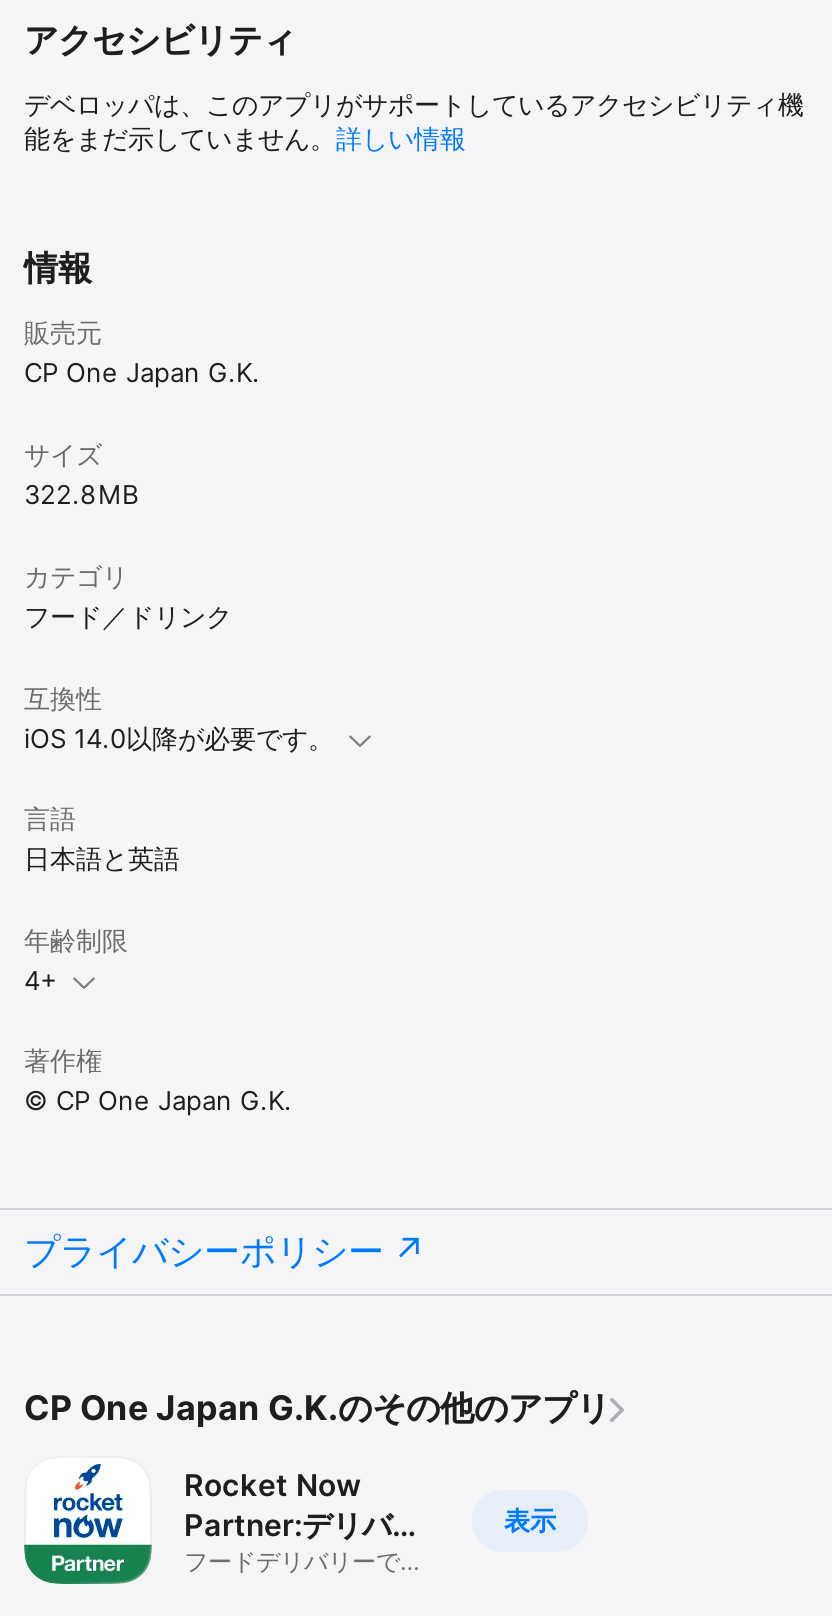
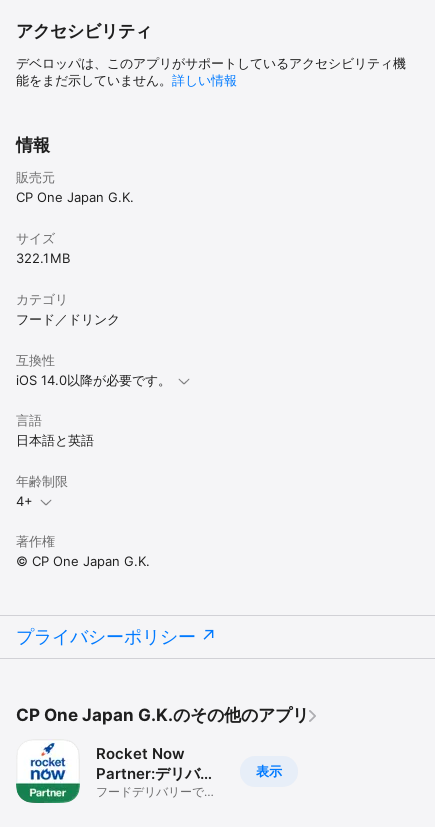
[24,479,138,511] 322.8 MB -> [16,250,70,266] 322.1 MB

